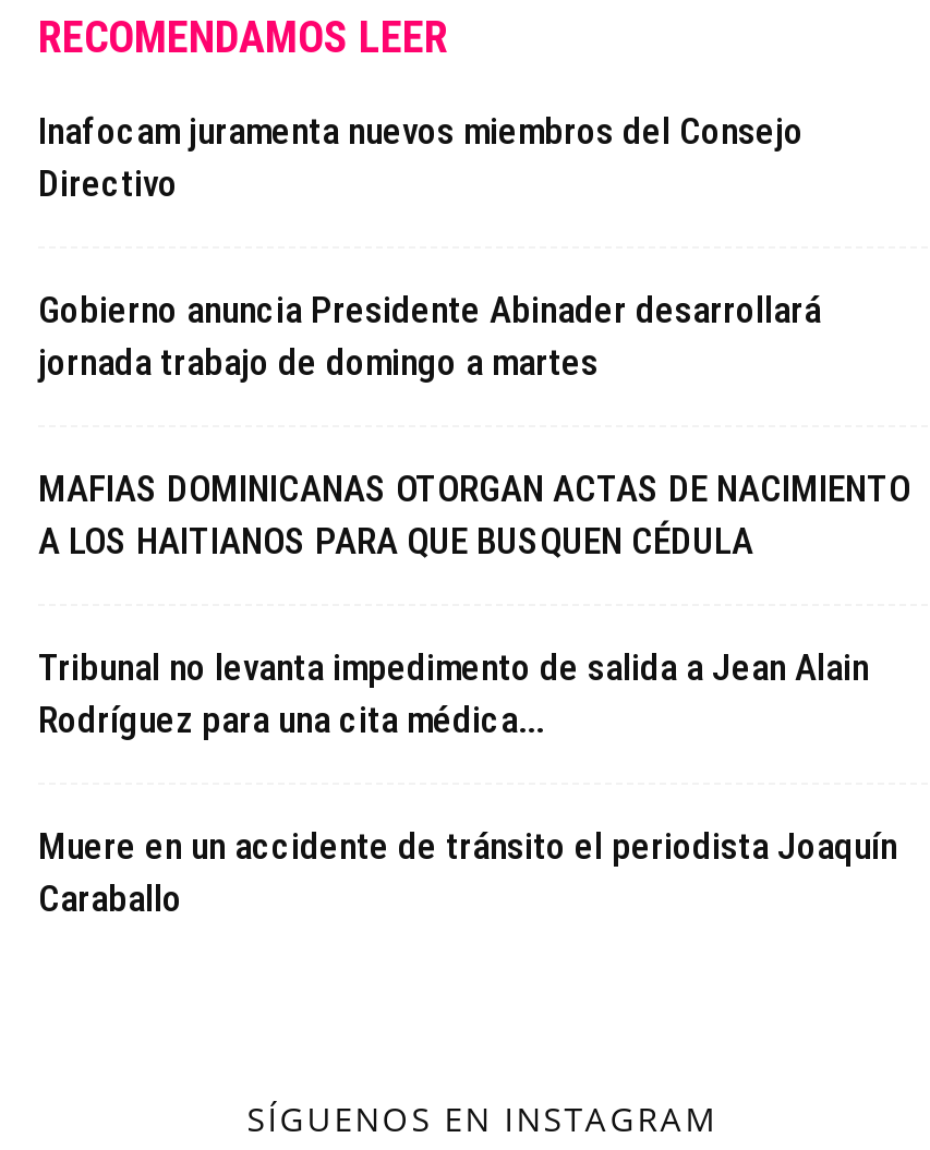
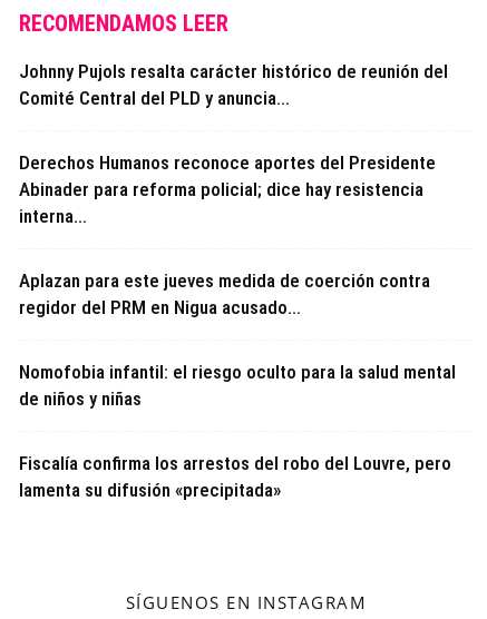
[38,109,804,205] Inafocam juramenta nuevos miembros del Consejo | Directivo -> [19,60,448,109] Johnny Pujols resalta carácter histórico de reunión del | Comité Central del PLD y anuncia...
[38,288,821,384] Gobierno anuncia Presidente Abinader desarrollará | jornada trabajo de domingo a martes -> [19,152,436,227] Derechos Humanos reconoce aportes del Presidente | Abinader para reforma policial; dice hay resistencia | interna...
[38,467,910,563] MAFIAS DOMINICANAS OTORGAN ACTAS DE NACIMIENTO | A LOS HAITIANOS PARA QUE BUSQUEN CÉDULA -> [19,270,430,319] Aplazan para este jueves medida de coerción contra | regidor del PRM en Nigua acusado...
[38,646,869,742] Tribunal no levanta impedimento de salida a Jean Alain | Rodríguez para una cita médica... -> [19,361,456,410] Nomofobia infantil: el riesgo oculto para la salud mental | de niños y niñas
[38,825,897,920] Muere en un accidente de tránsito el periodista Joaquín | Caraballo -> [19,452,451,501] Fiscalía confirma los arrestos del robo del Louvre, pero | lamenta su difusión «precipitada»

